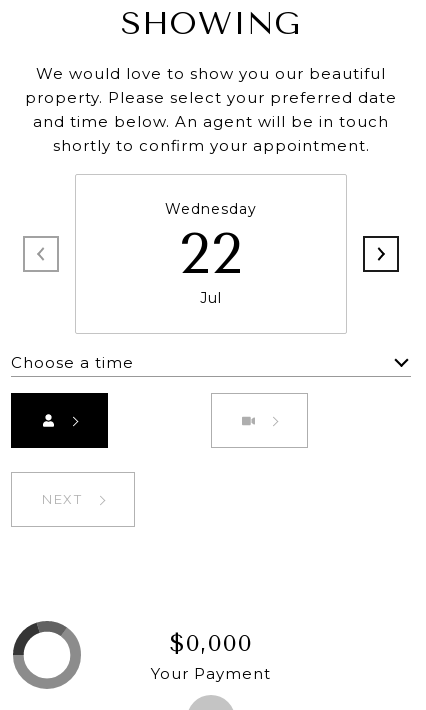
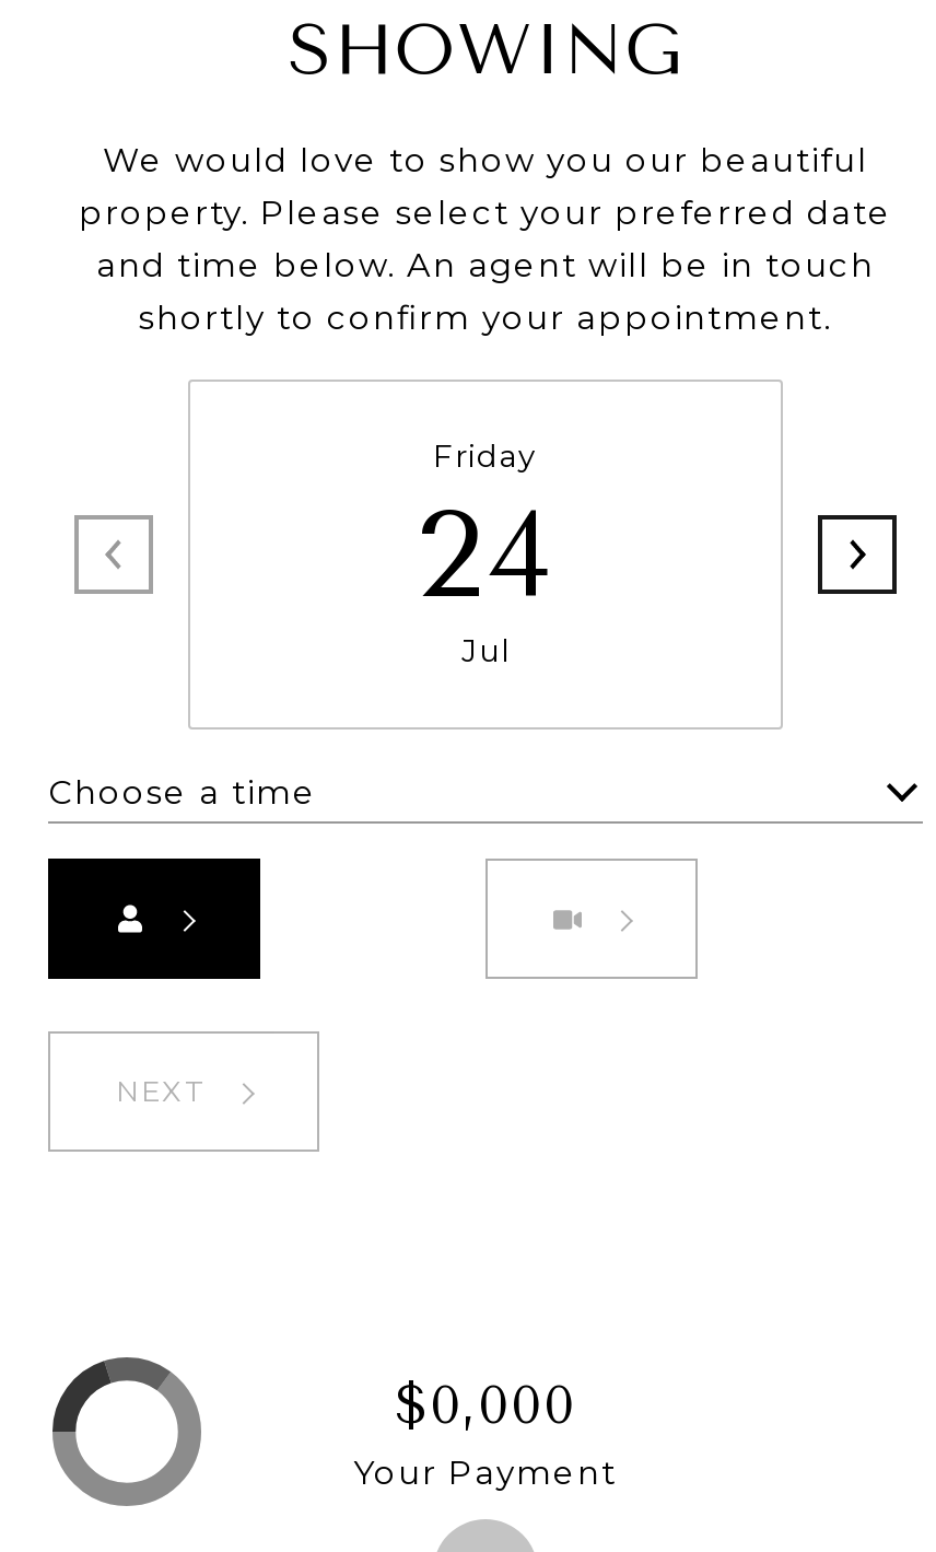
[165,200,257,287] Wednesday | 22 -> [416,436,555,627] Friday | 24

